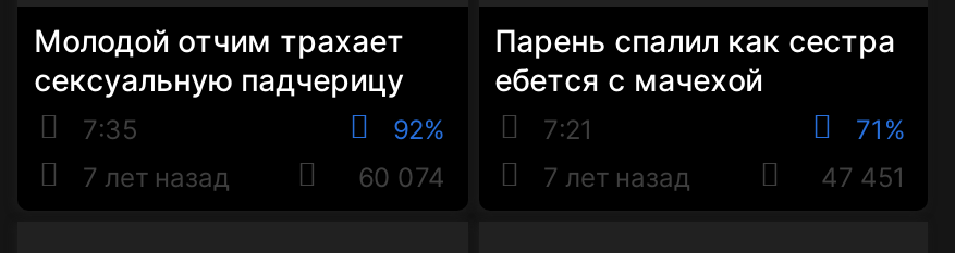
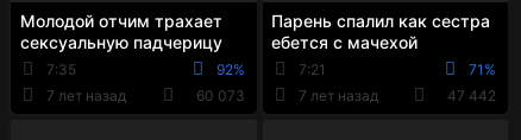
[358,160,445,192] 60 074 -> [196,86,244,104] 60 073
[821,160,906,192] 47 451 -> [447,86,496,104] 47 442

